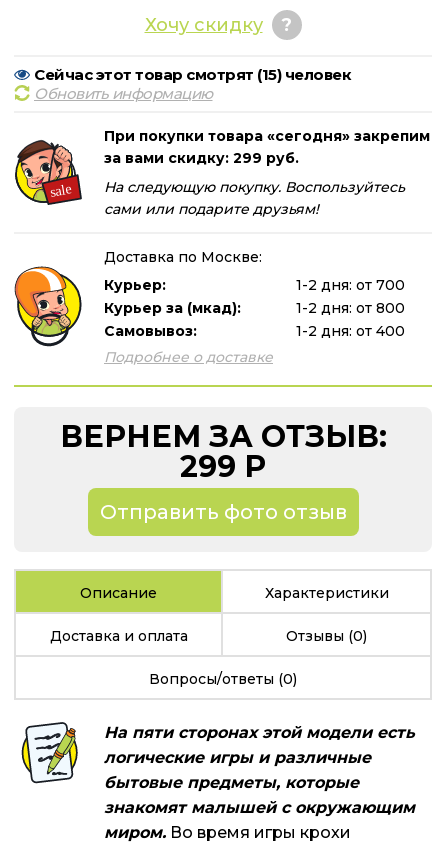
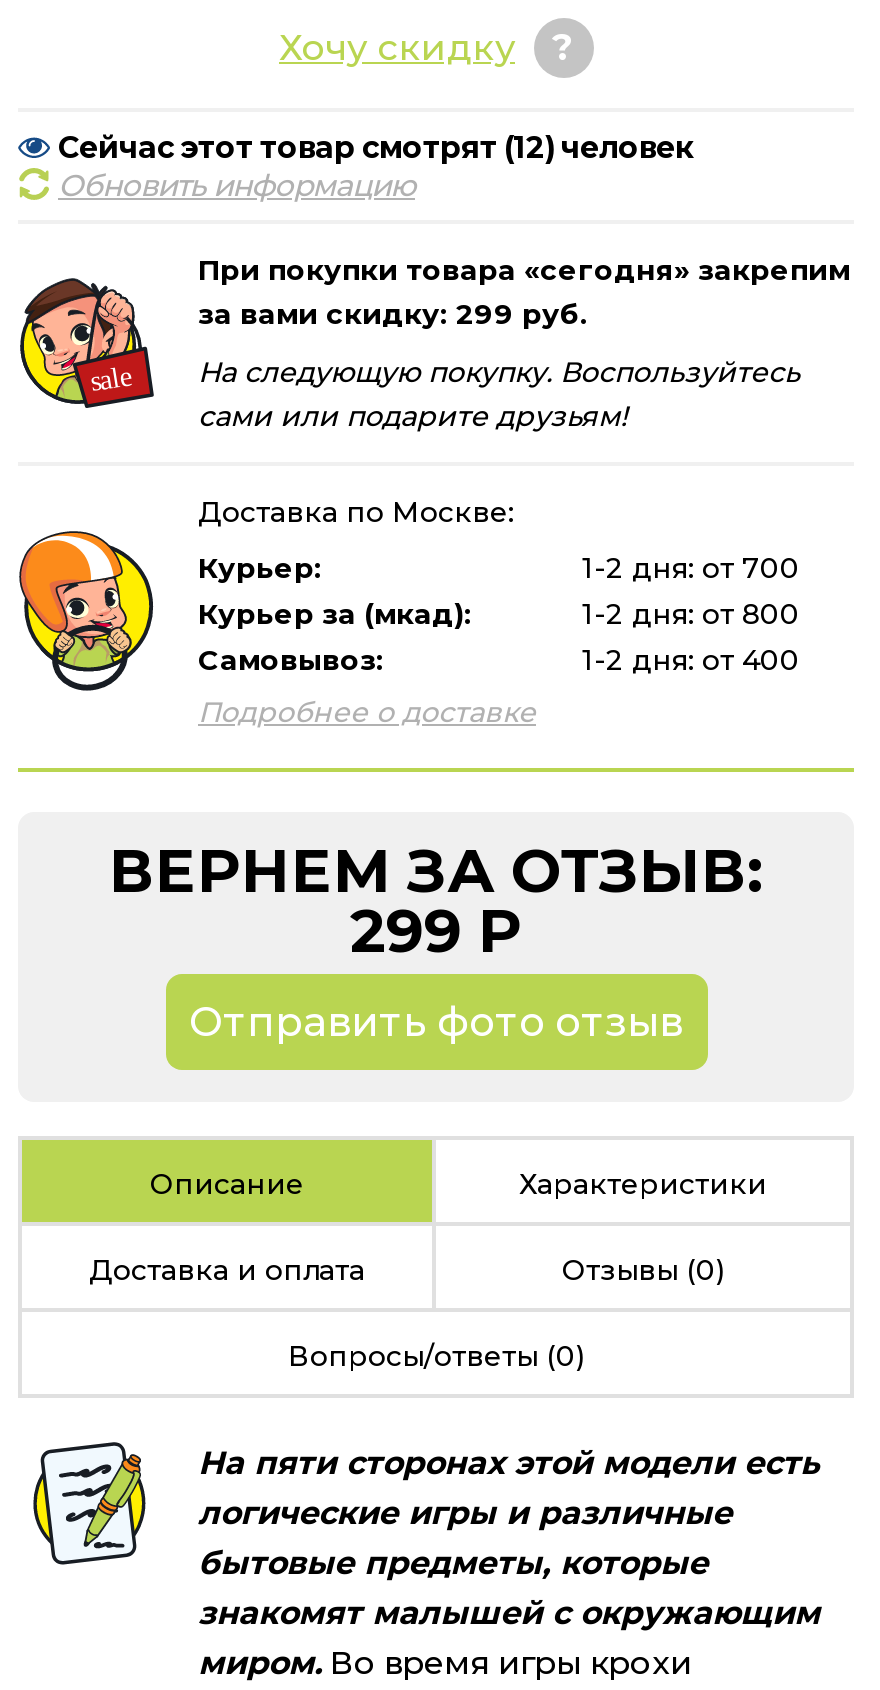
[34,65,351,84] Сейчас этот товар смотрят (15) человек -> [58,128,694,166] Сейчас этот товар смотрят (12) человек

